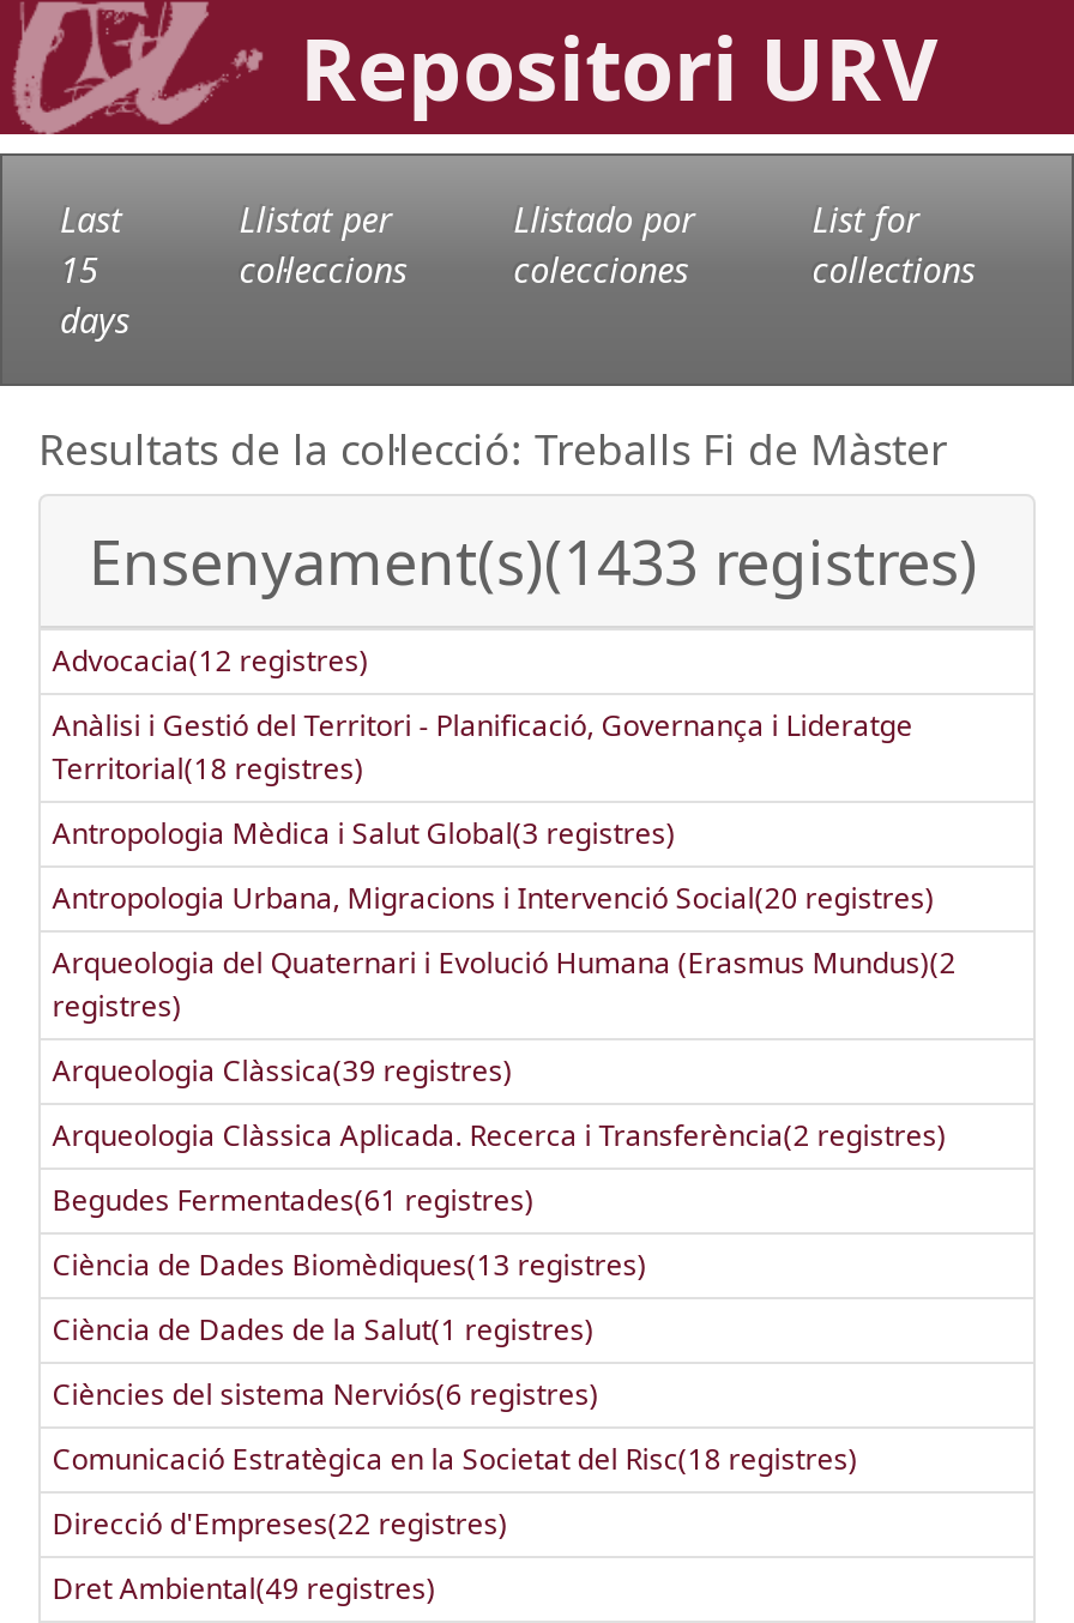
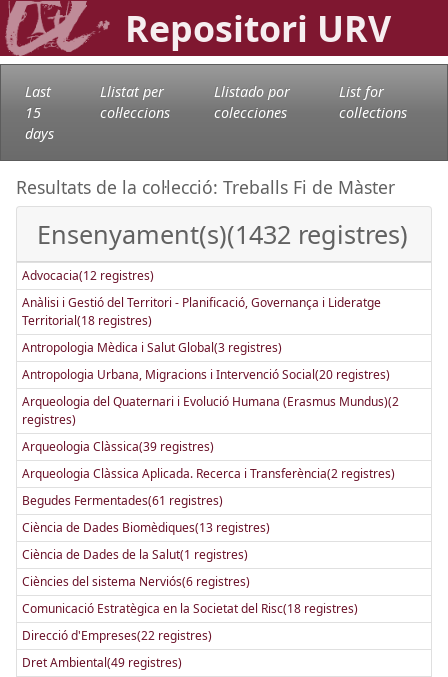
[89,520,978,602] Ensenyament(s)(1433 registres) -> [37,217,408,251] Ensenyament(s)(1432 registres)

